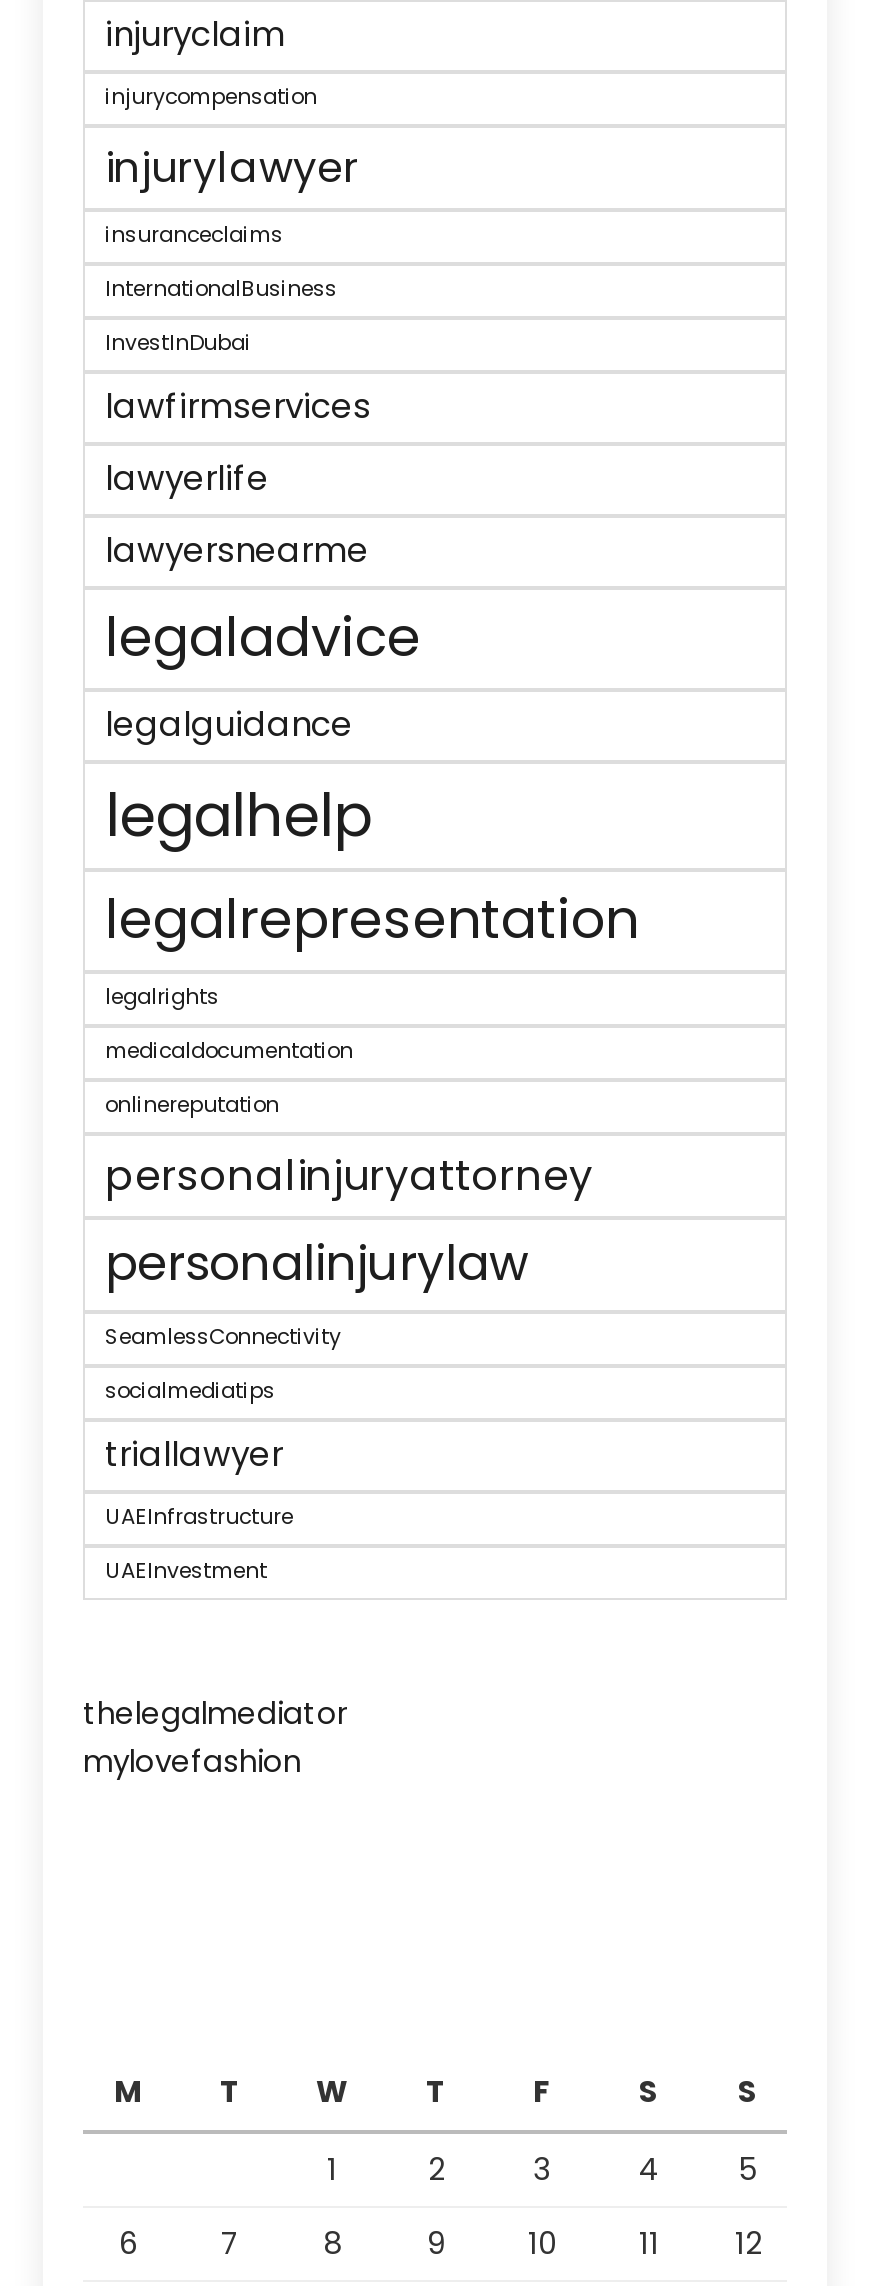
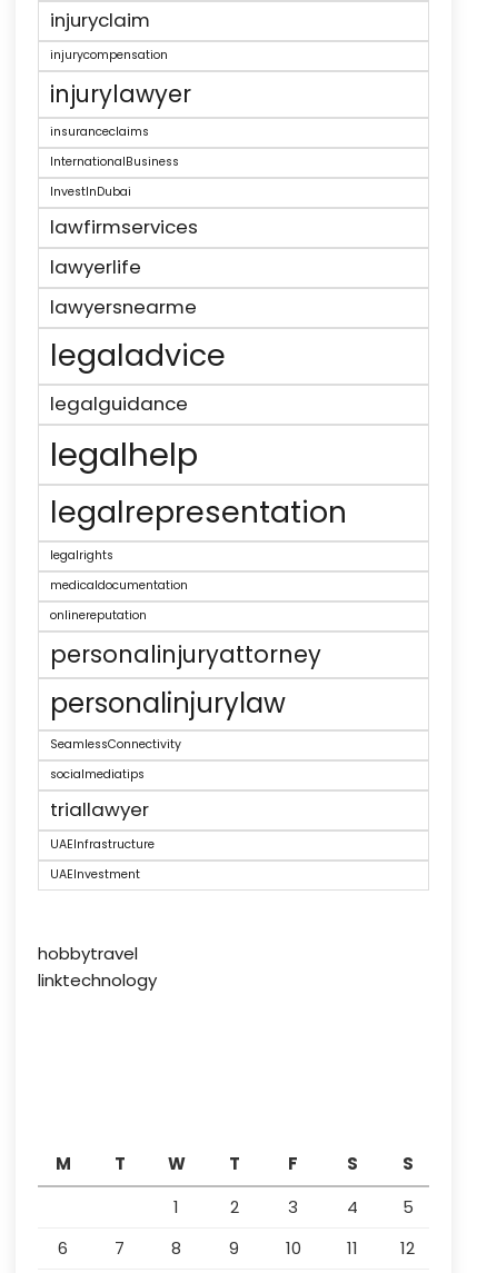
[83,1692,347,1782] thelegalmediator | mylovefashion -> [38,942,157,992] hobbytravel | linktechnology

